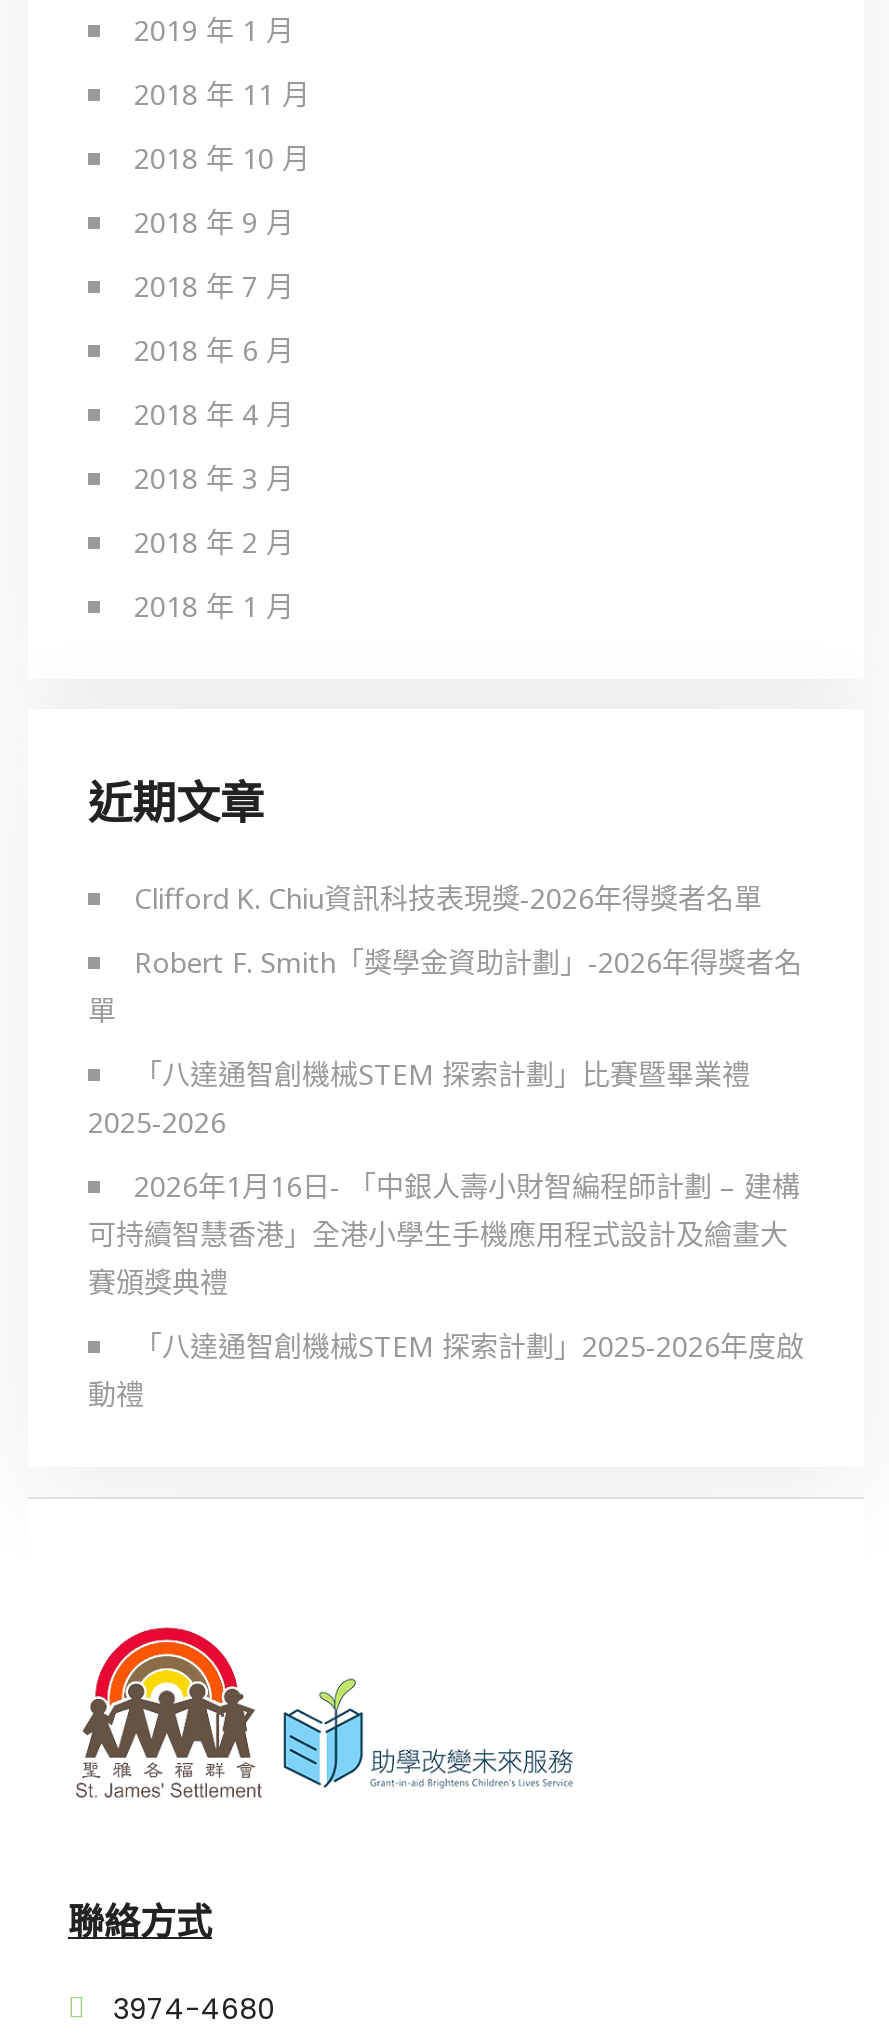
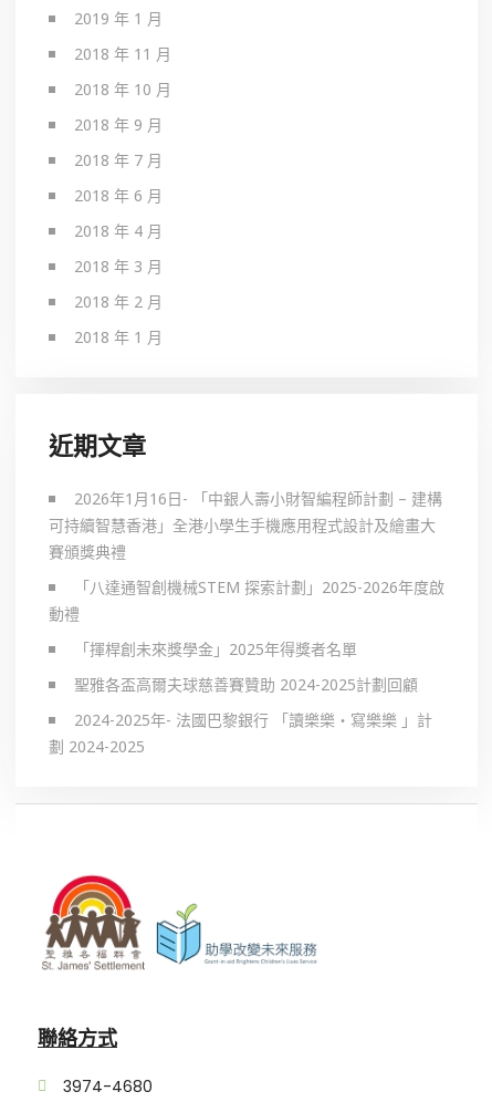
[88,878,802,1140] Clifford K. Chiu資訊科技表現獎-2026年得獎者名單 | Robert F. Smith「獎學金資助計劃」-2026年得獎者名 | 單 | 「八達通智創機械STEM 探索計劃」比賽暨畢業禮 | 2025-2026 -> none
moved [88,1166,804,1412] -> [49,488,444,624]: 2026年1月16日- 「中銀人壽小財智編程師計劃 – 建構 | 可持續智慧香港」全港小學生手機應用程式設計及繪畫大 | 賽頒獎典禮 | 「八達通智創機械STEM 探索計劃」2025-2026年度啟 | 動禮
none -> [49,638,432,756] 「揮桿創未來獎學金」2025年得獎者名單 | 聖雅各盃高爾夫球慈善賽贊助 2024-2025計劃回顧 | 2024-2025年- 法國巴黎銀行 「讀樂樂‧寫樂樂 」計 | 劃 2024-2025

